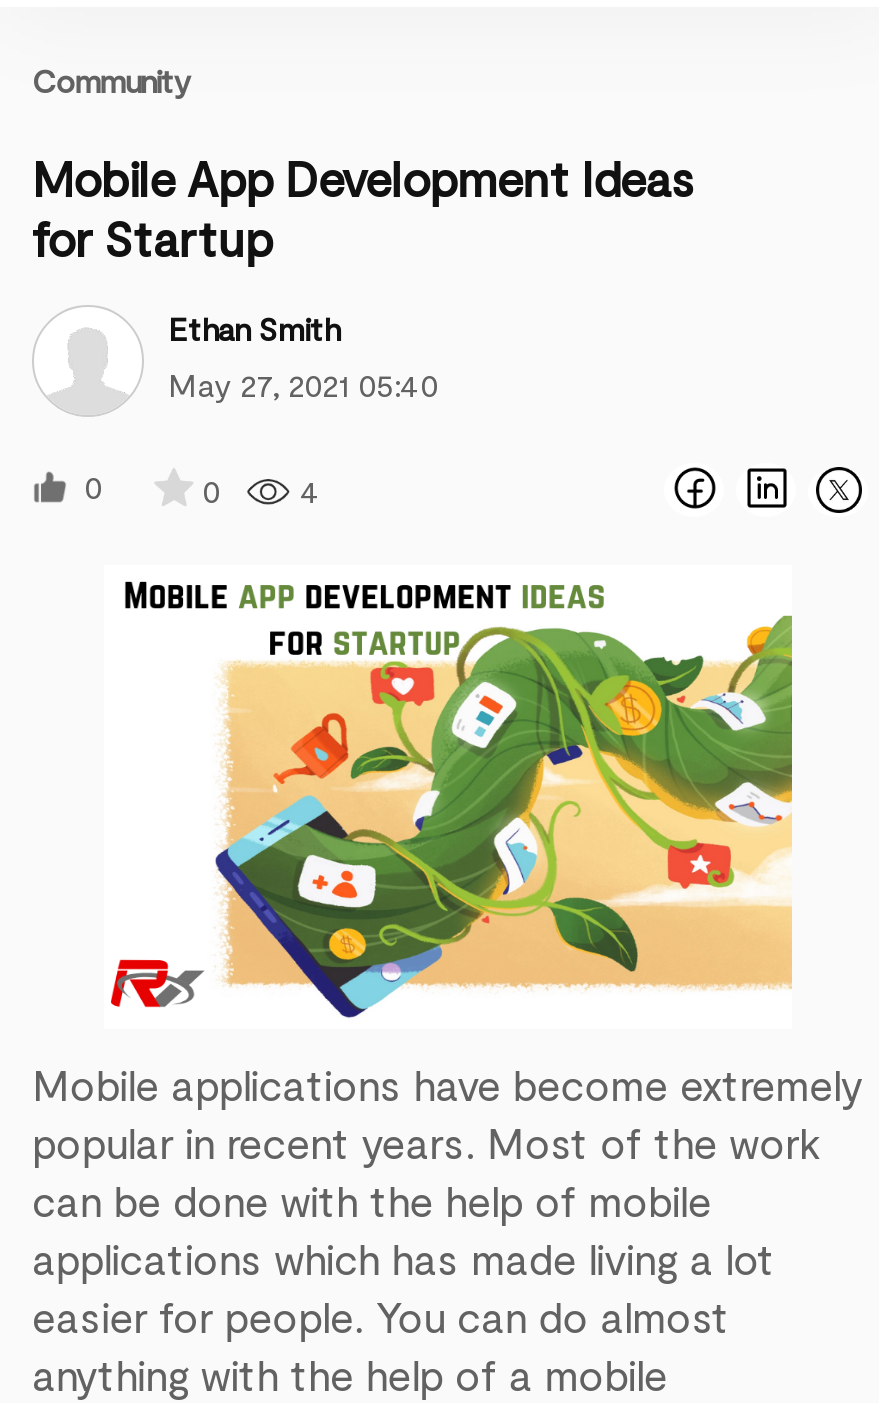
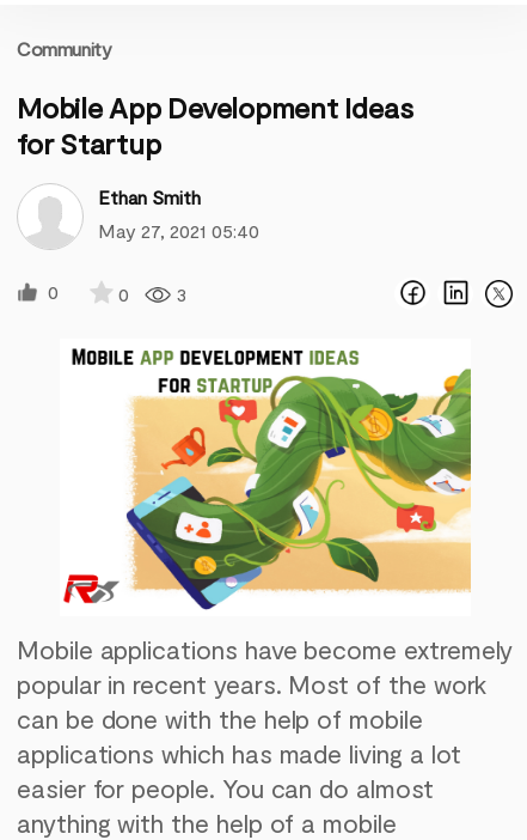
[300,470,320,508] 4 -> [177,282,186,305] 3

